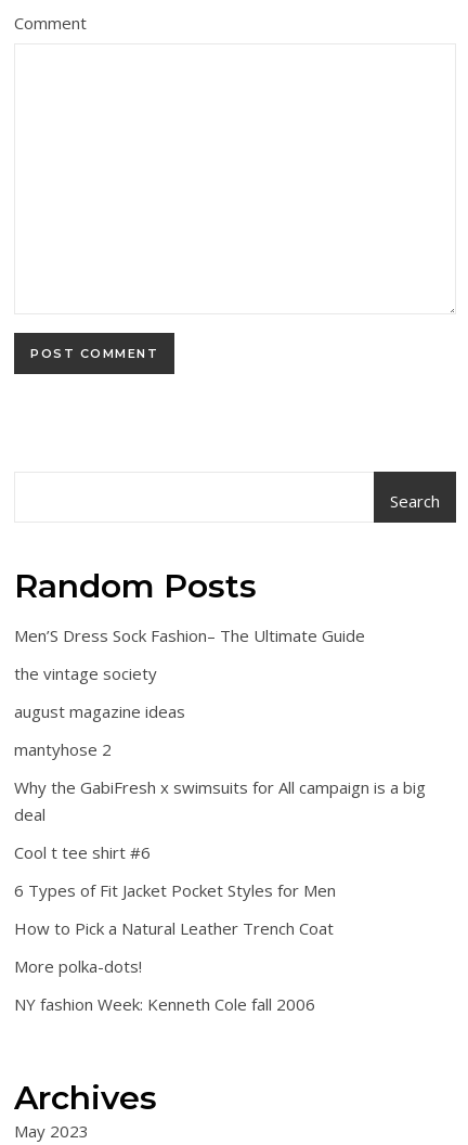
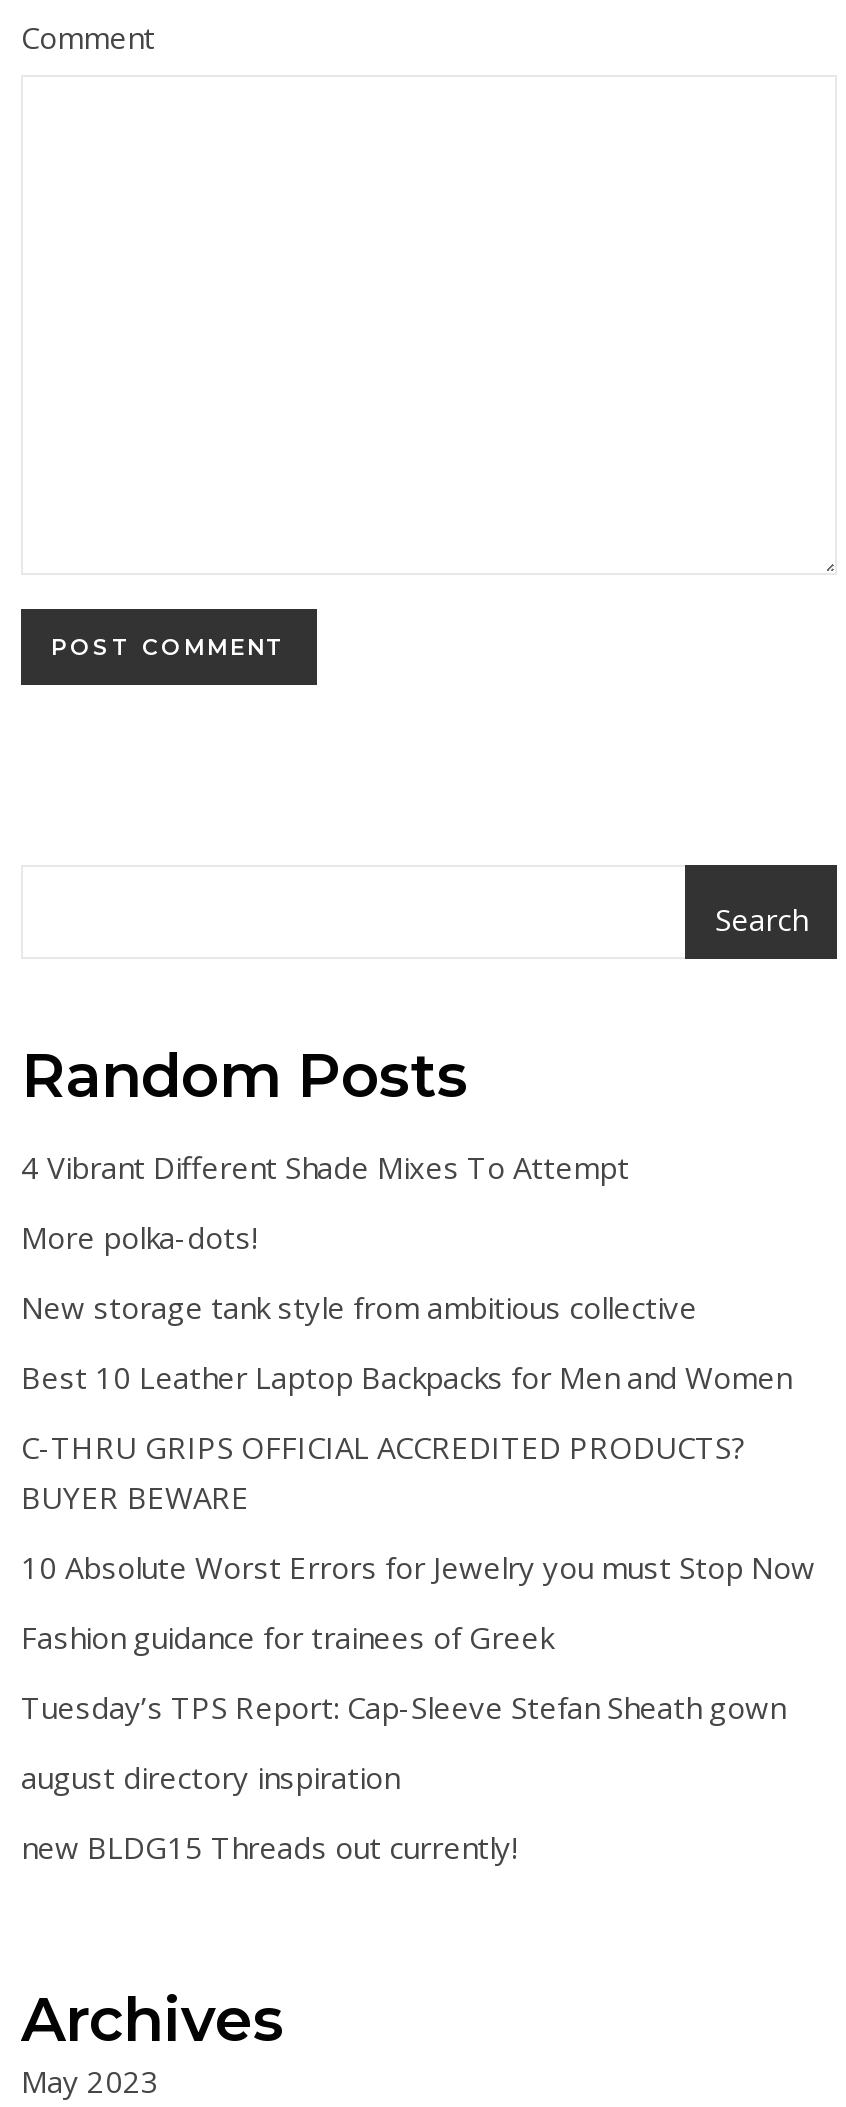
[14,625,426,939] Men’S Dress Sock Fashion– The Ultimate Guide | the vintage society | august magazine ideas | mantyhose 2 | Why the GabiFresh x swimsuits for All campaign is a big | deal | Cool t tee shirt #6 | 6 Types of Fit Jacket Pocket Styles for Men | How to Pick a Natural Leather Trench Coat -> [21,1147,629,1187] 4 Vibrant Different Shade Mixes To Attempt
moved [14,955,142,977] -> [21,1217,257,1257]: More polka-dots!
[14,993,315,1015] NY fashion Week: Kenneth Cole fall 2006 -> [21,1287,815,1867] New storage tank style from ambitious collective | Best 10 Leather Laptop Backpacks for Men and Women | C-THRU GRIPS OFFICIAL ACCREDITED PRODUCTS? | BUYER BEWARE | 10 Absolute Worst Errors for Jewelry you must Stop Now | Fashion guidance for trainees of Greek | Tuesday’s TPS Report: Cap-Sleeve Stefan Sheath gown | august directory inspiration | new BLDG15 Threads out currently!

